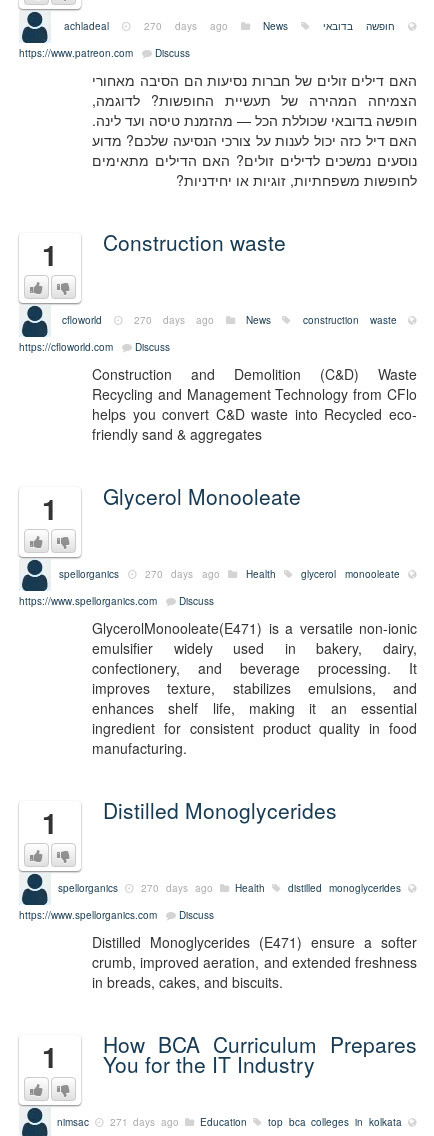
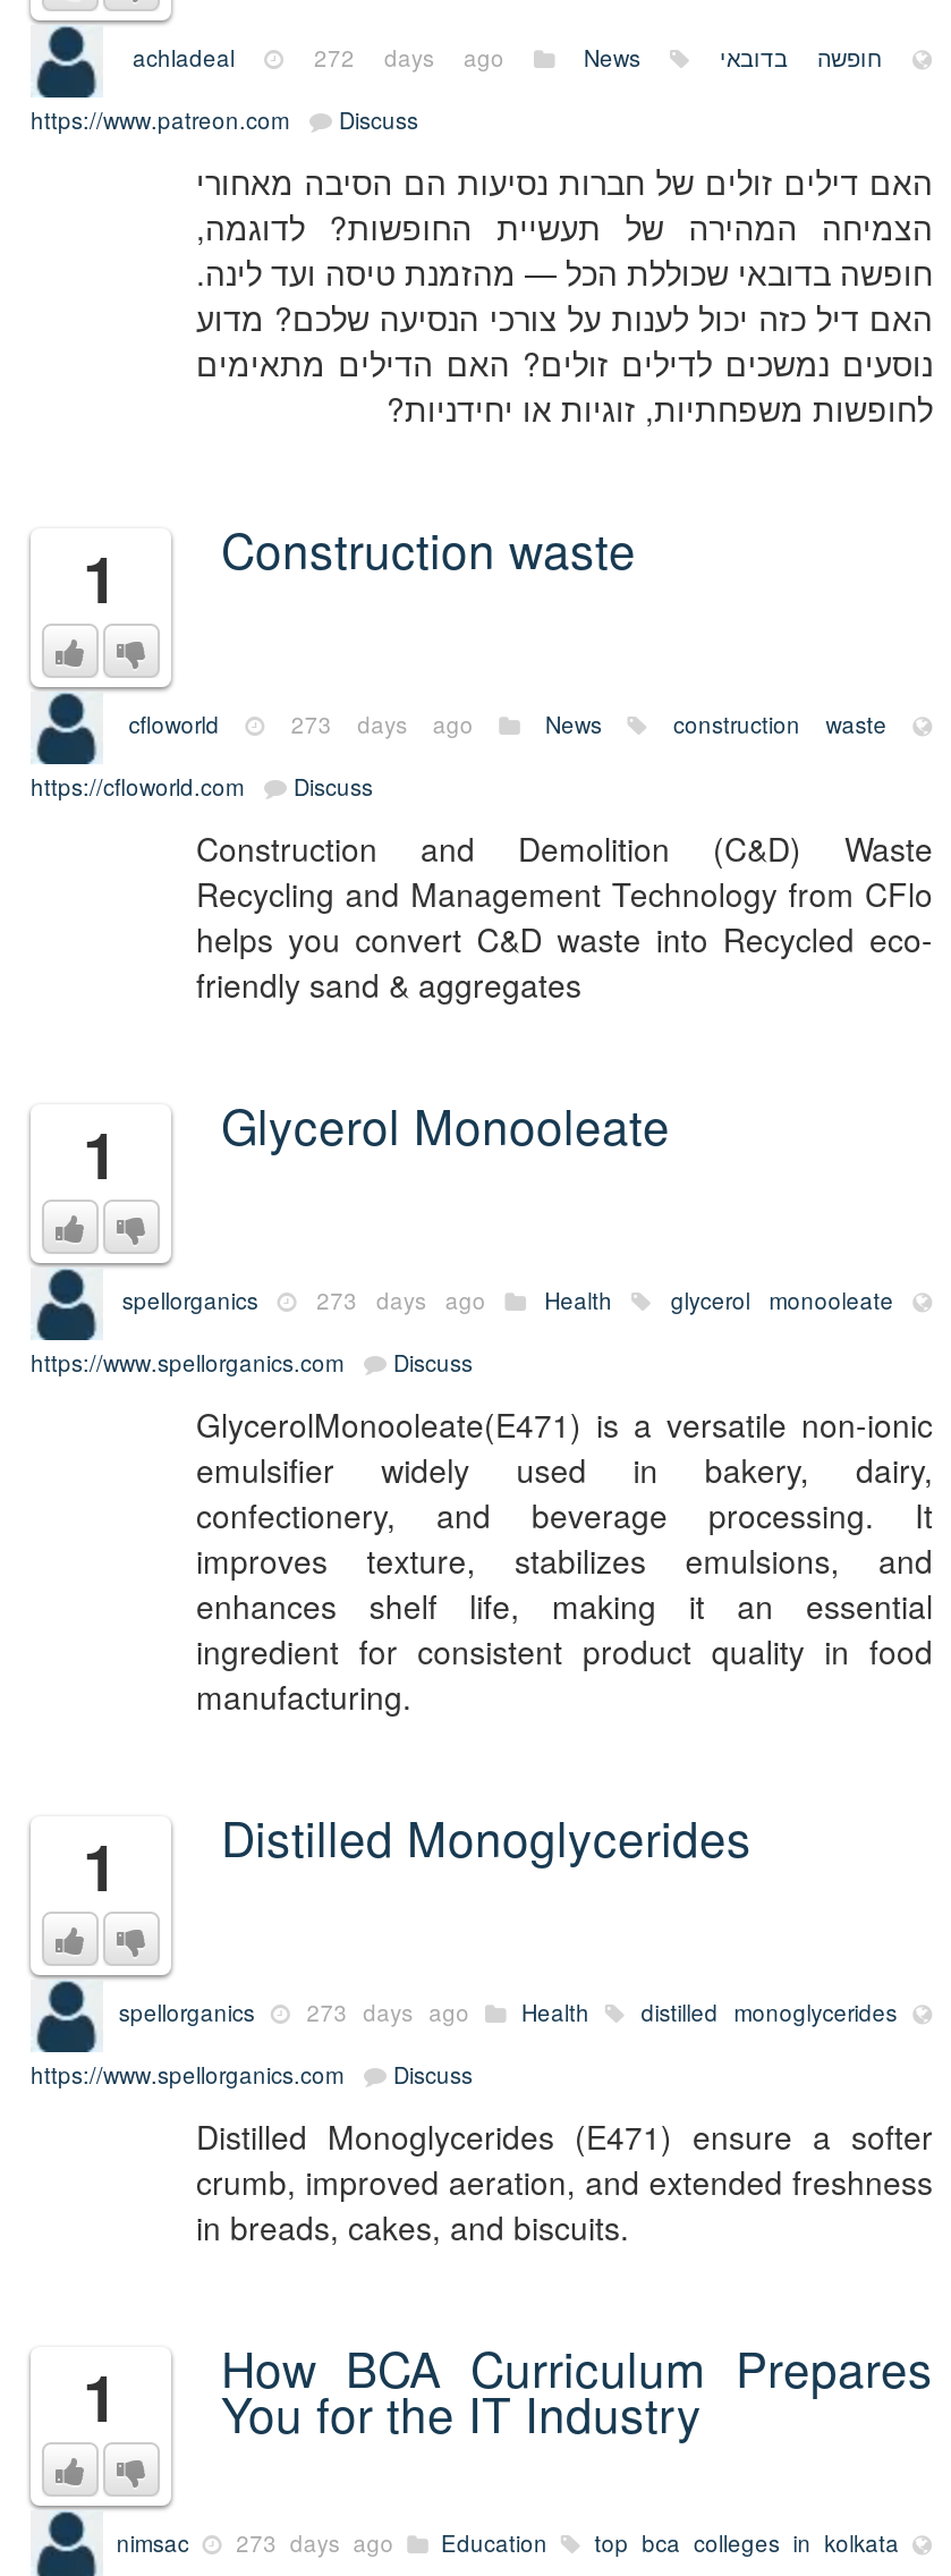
[144,19,228,33] 270 days ago -> [314,42,504,74] 272 days ago
[134,313,214,327] 270 days ago -> [291,709,474,741] 273 days ago
[59,567,400,581] spellorganics 270 days ago Health glycerol monooleate -> [122,1285,894,1317] spellorganics 273 days ago Health glycerol monooleate
[58,881,401,895] spellorganics 270 days ago Health distilled monoglycerides -> [119,1997,897,2029] spellorganics 273 days ago Health distilled monoglycerides
[57,1115,402,1129] nimsac 271 days ago Education top bca colleges in kolkata -> [117,2527,899,2559] nimsac 273 days ago Education top bca colleges in kolkata

